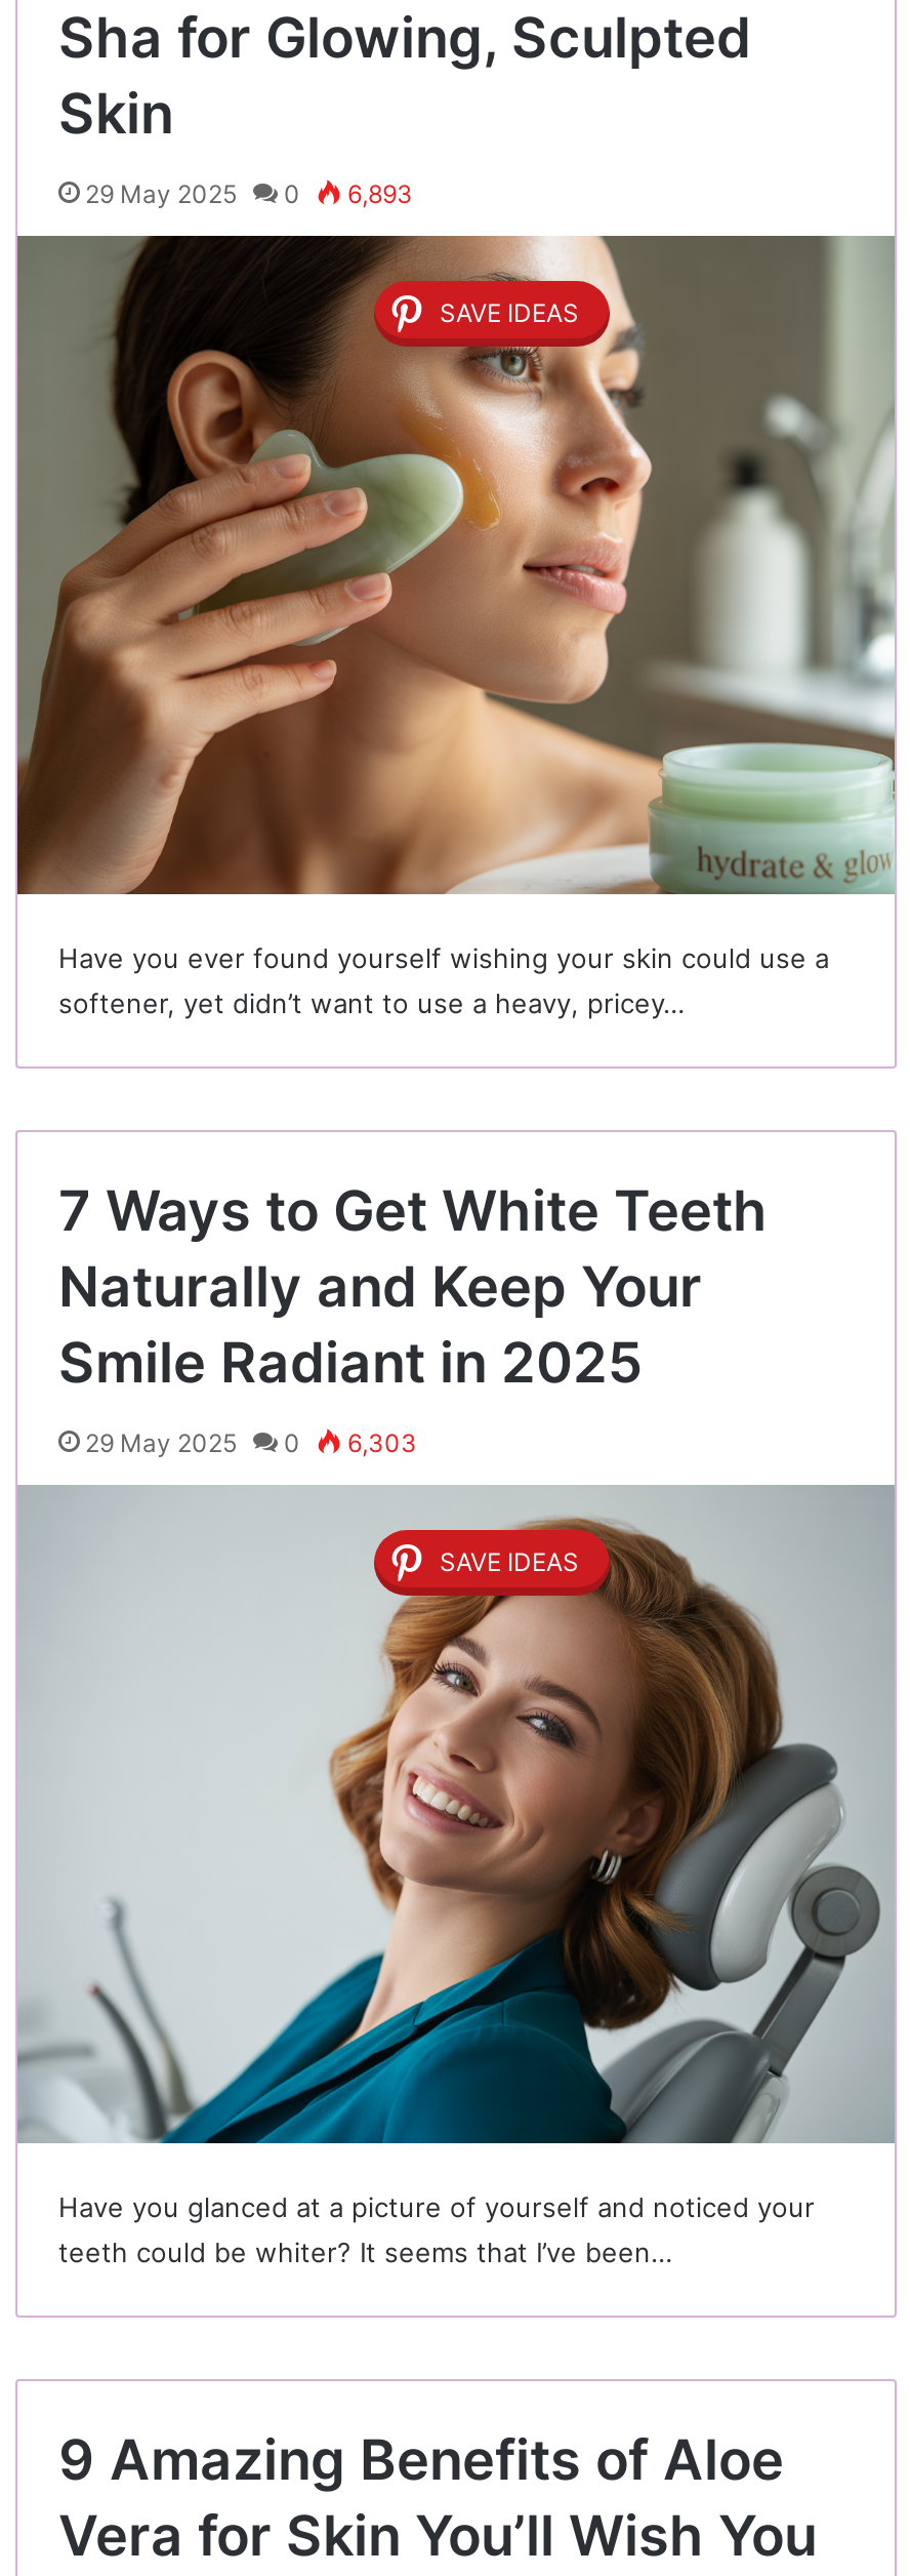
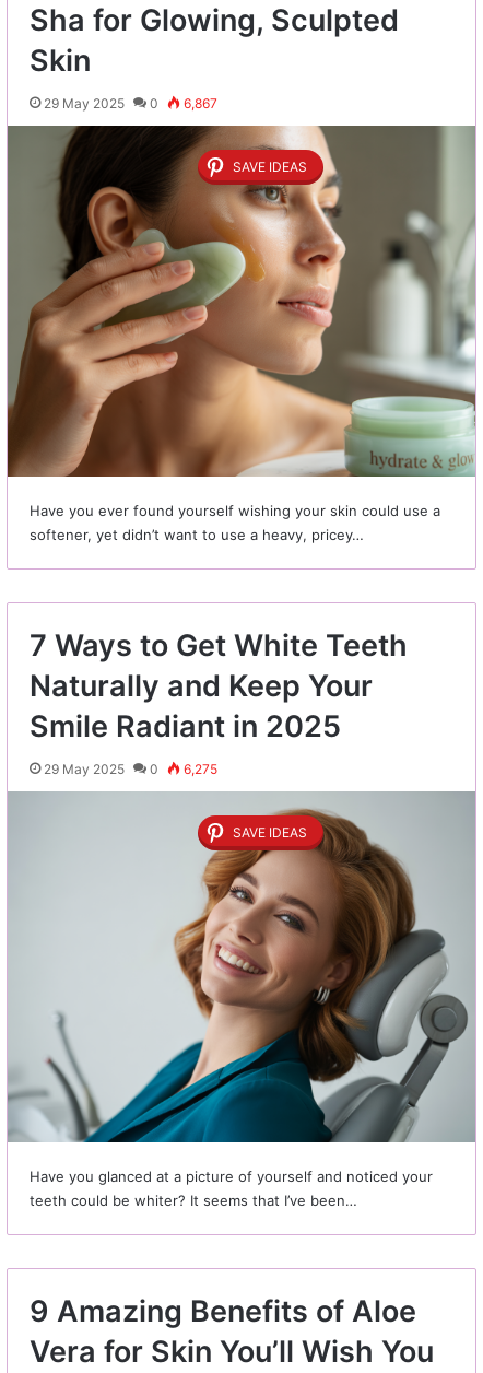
[85,179,413,210] 29 May 2025 0 6,893 -> [44,95,217,112] 29 May 2025 0 6,867
[85,1428,417,1459] 29 May 2025 0 6,303 -> [44,761,217,777] 29 May 2025 0 6,275

